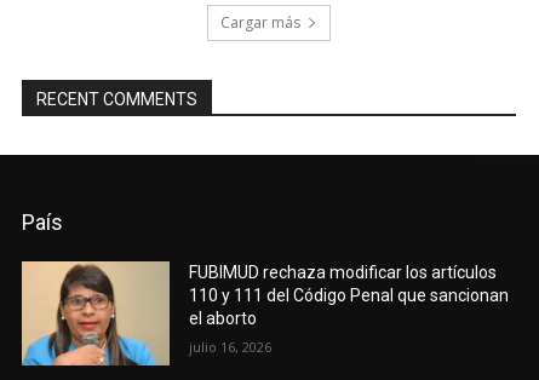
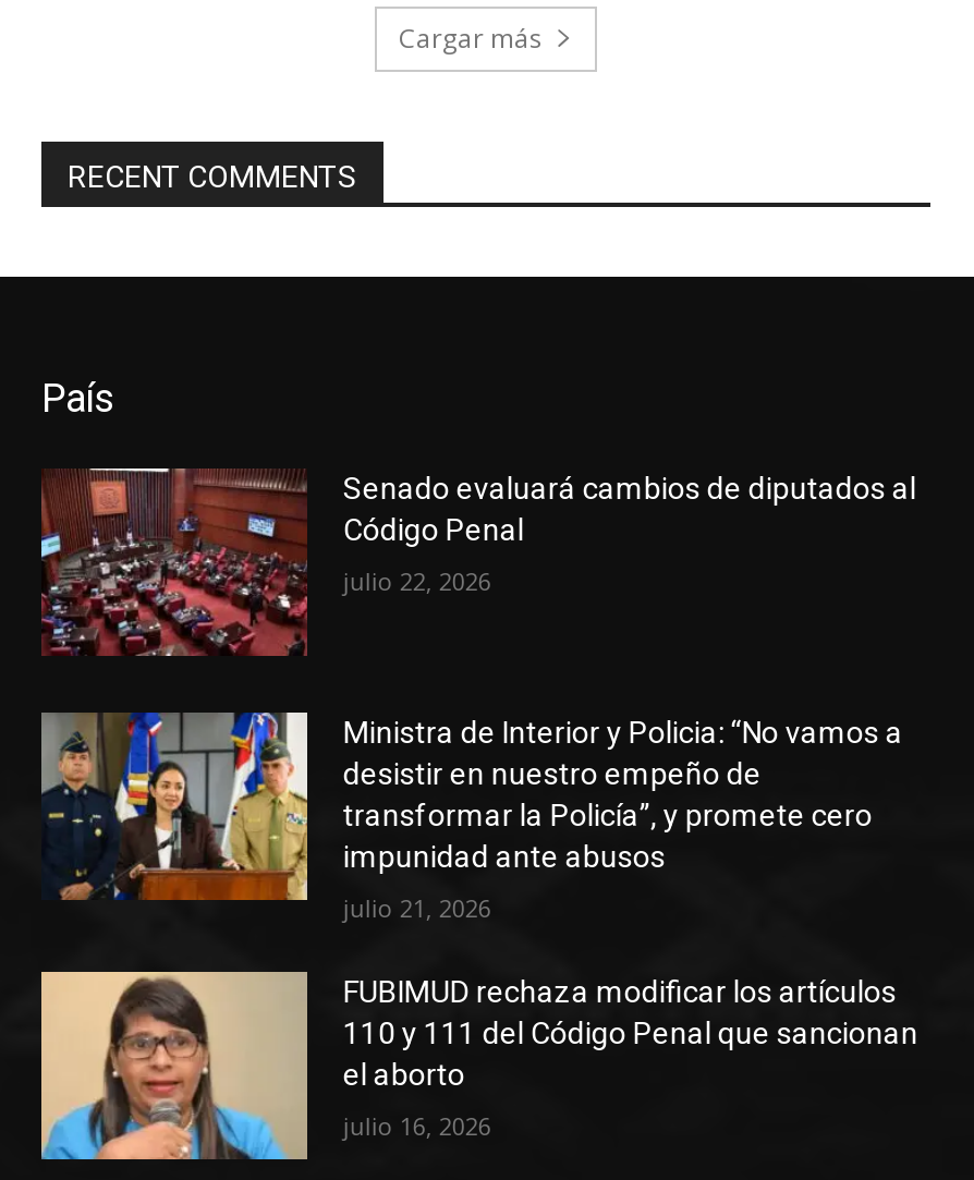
none -> [39,469,916,658] [image] | Senado evaluará cambios de diputados al | Código Penal | julio 22, 2026
none -> [39,710,903,924] [image] | Ministra de Interior y Policia: “No vamos a | desistir en nuestro empeño de | transformar la Policía”, y promete cero | impunidad ante abusos | julio 21, 2026

